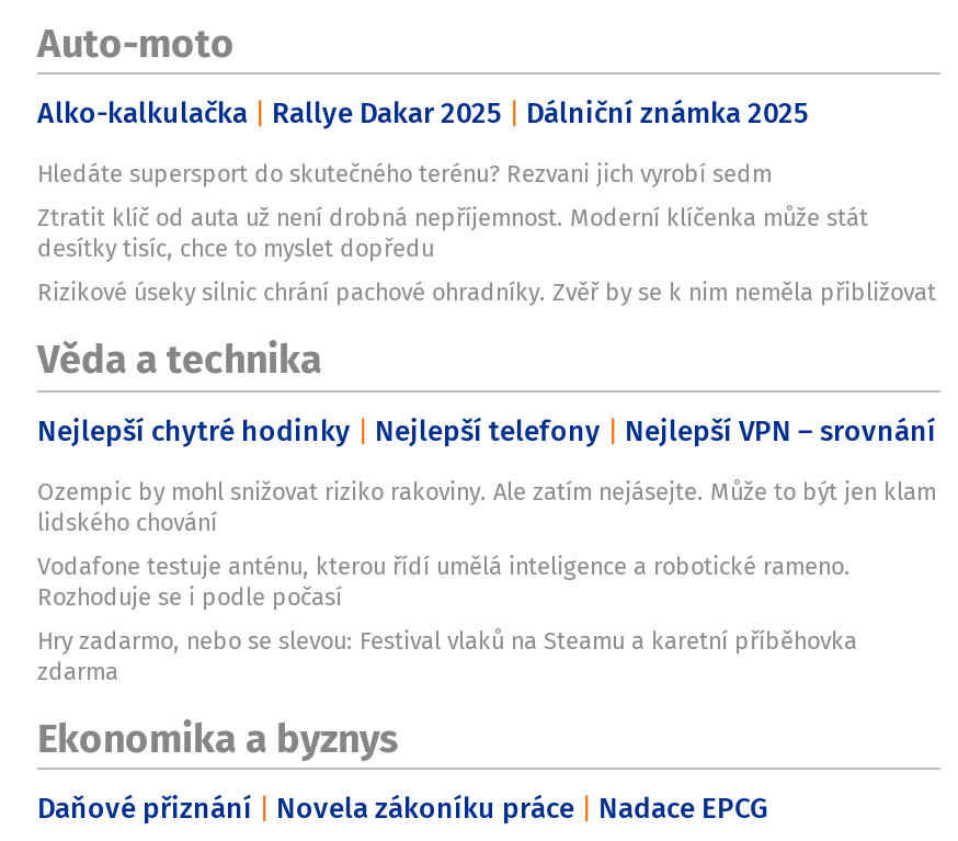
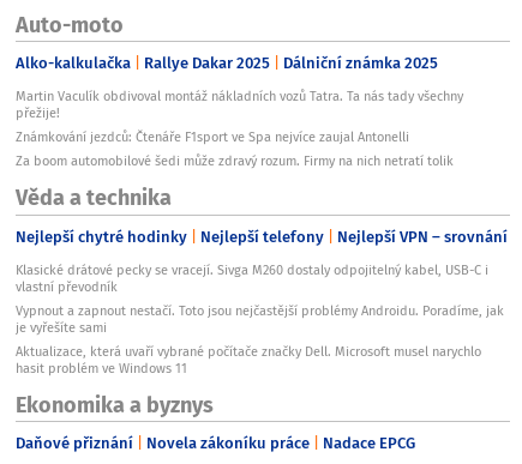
[37,156,936,309] Hledáte supersport do skutečného terénu? Rezvani jich vyrobí sedm | Ztratit klíč od auta už není drobná nepříjemnost. Moderní klíčenka může stát | desítky tisíc, chce to myslet dopředu | Rizikové úseky silnic chrání pachové ohradníky. Zvěř by se k nim neměla přibližovat -> [16,86,463,170] Martin Vaculík obdivoval montáž nákladních vozů Tatra. Ta nás tady všechny | přežije! | Známkování jezdců: Čtenáře F1sport ve Spa nejvíce zaujal Antonelli | Za boom automobilové šedi může zdravý rozum. Firmy na nich netratí tolik
[37,473,936,688] Ozempic by mohl snižovat riziko rakoviny. Ale zatím nejásejte. Může to být jen klam | lidského chování | Vodafone testuje anténu, kterou řídí umělá inteligence a robotické rameno. | Rozhoduje se i podle počasí | Hry zadarmo, nebo se slevou: Festival vlaků na Steamu a karetní příběhovka | zdarma -> [16,260,504,377] Klasické drátové pecky se vracejí. Sivga M260 dostaly odpojitelný kabel, USB-C i | vlastní převodník | Vypnout a zapnout nestačí. Toto jsou nejčastější problémy Androidu. Poradíme, jak | je vyřešíte sami | Aktualizace, která uvaří vybrané počítače značky Dell. Microsoft musel narychlo | hasit problém ve Windows 11

